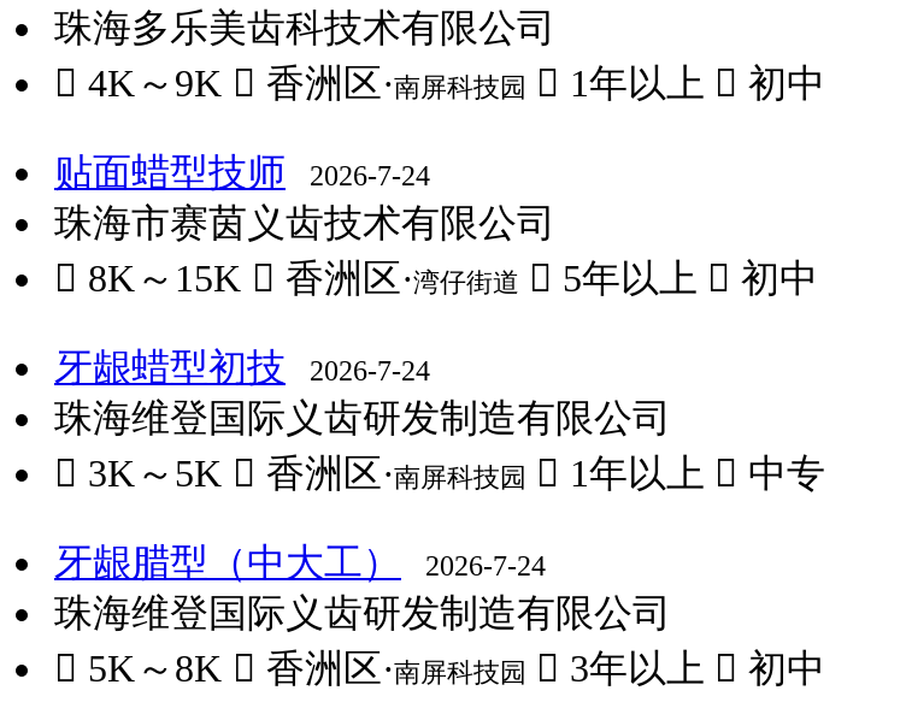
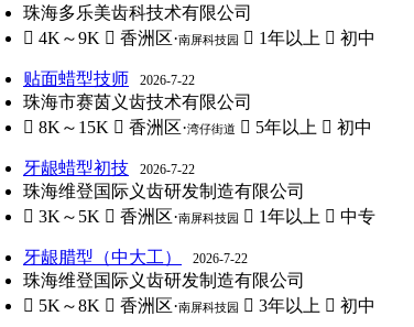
[54,152,430,193] 贴面蜡型技师 2026-7-24 -> [23,69,195,88] 贴面蜡型技师 2026-7-22
[54,347,430,388] 牙龈蜡型初技 2026-7-24 -> [23,159,195,177] 牙龈蜡型初技 2026-7-22
[54,542,546,583] 牙龈腊型（中大工） 2026-7-24 -> [23,248,248,267] 牙龈腊型（中大工） 2026-7-22

